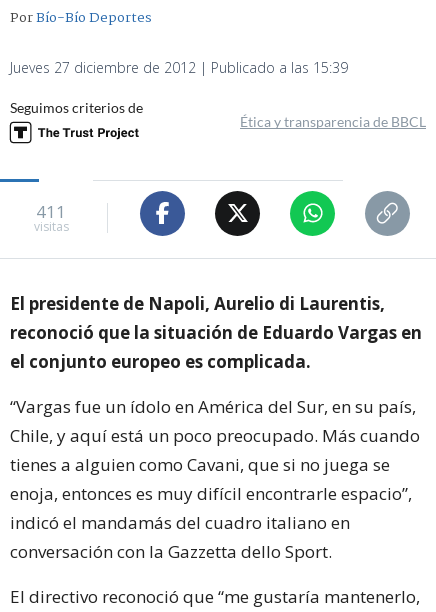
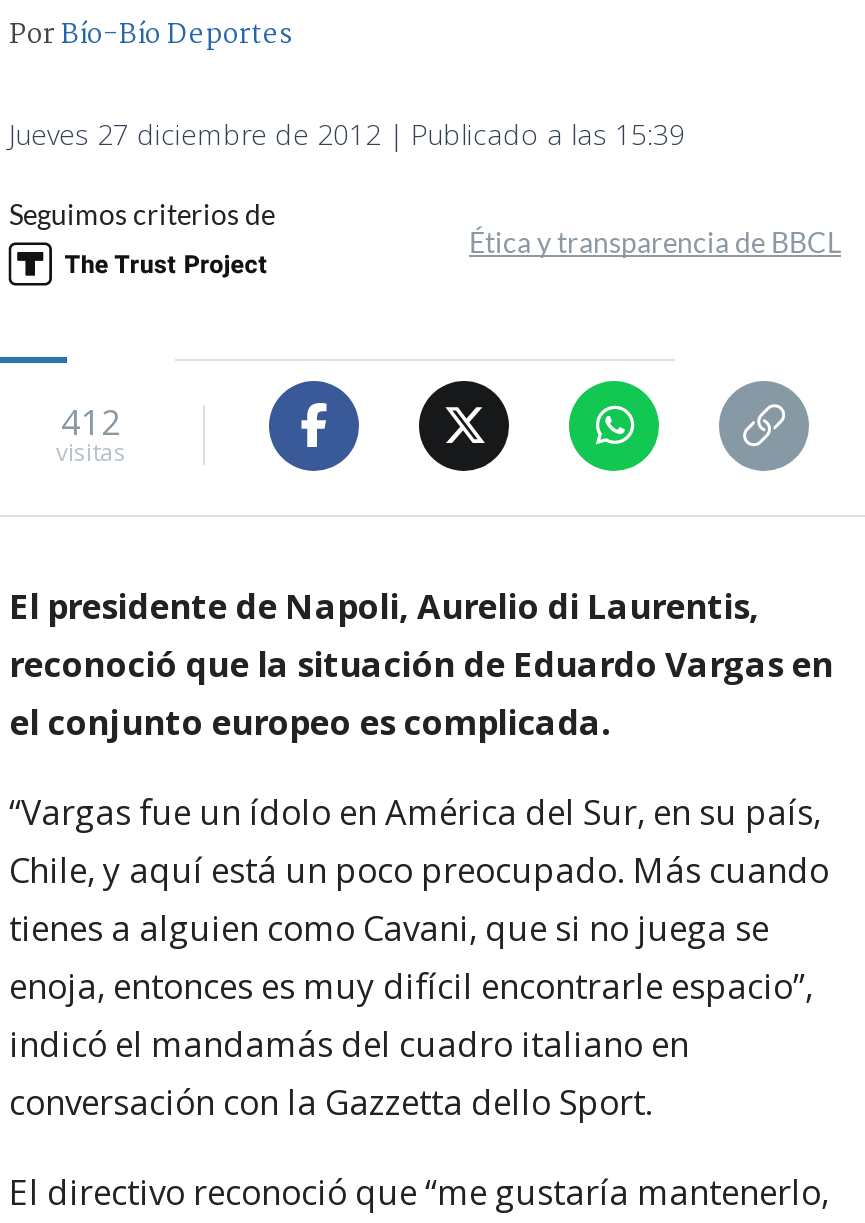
[36,200,66,223] 411 -> [61,400,121,446] 412

